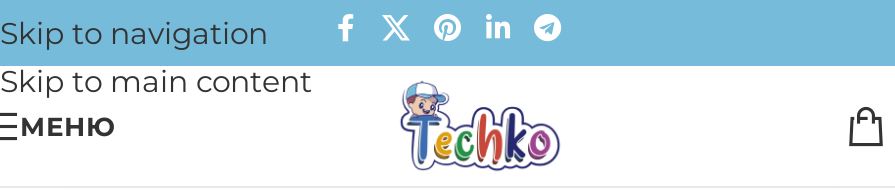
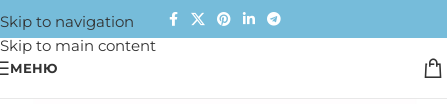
[398,80,562,174] [image] -> none

